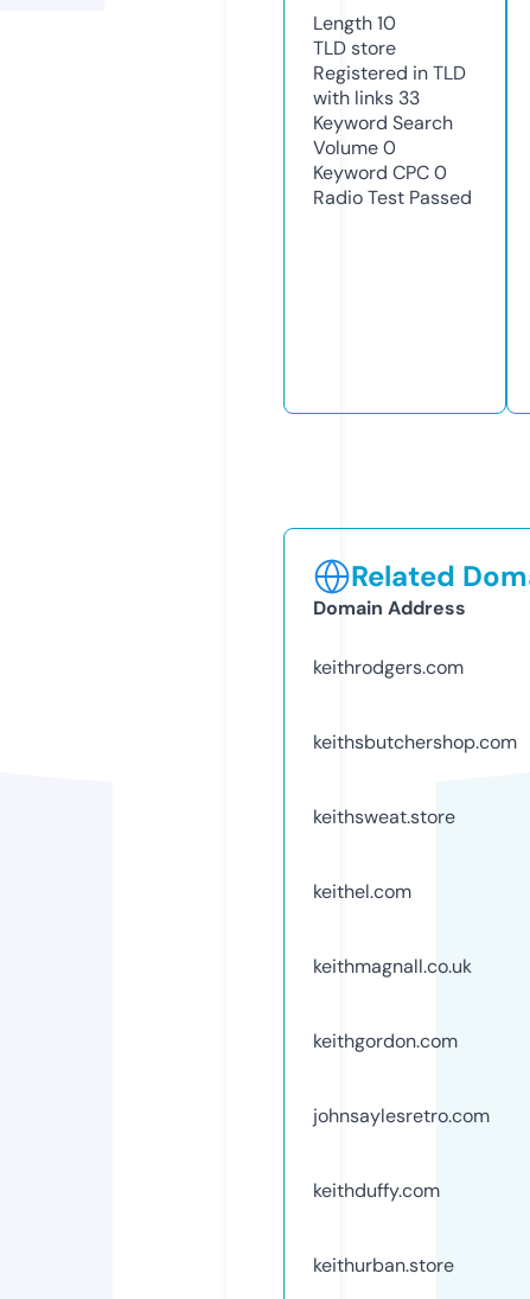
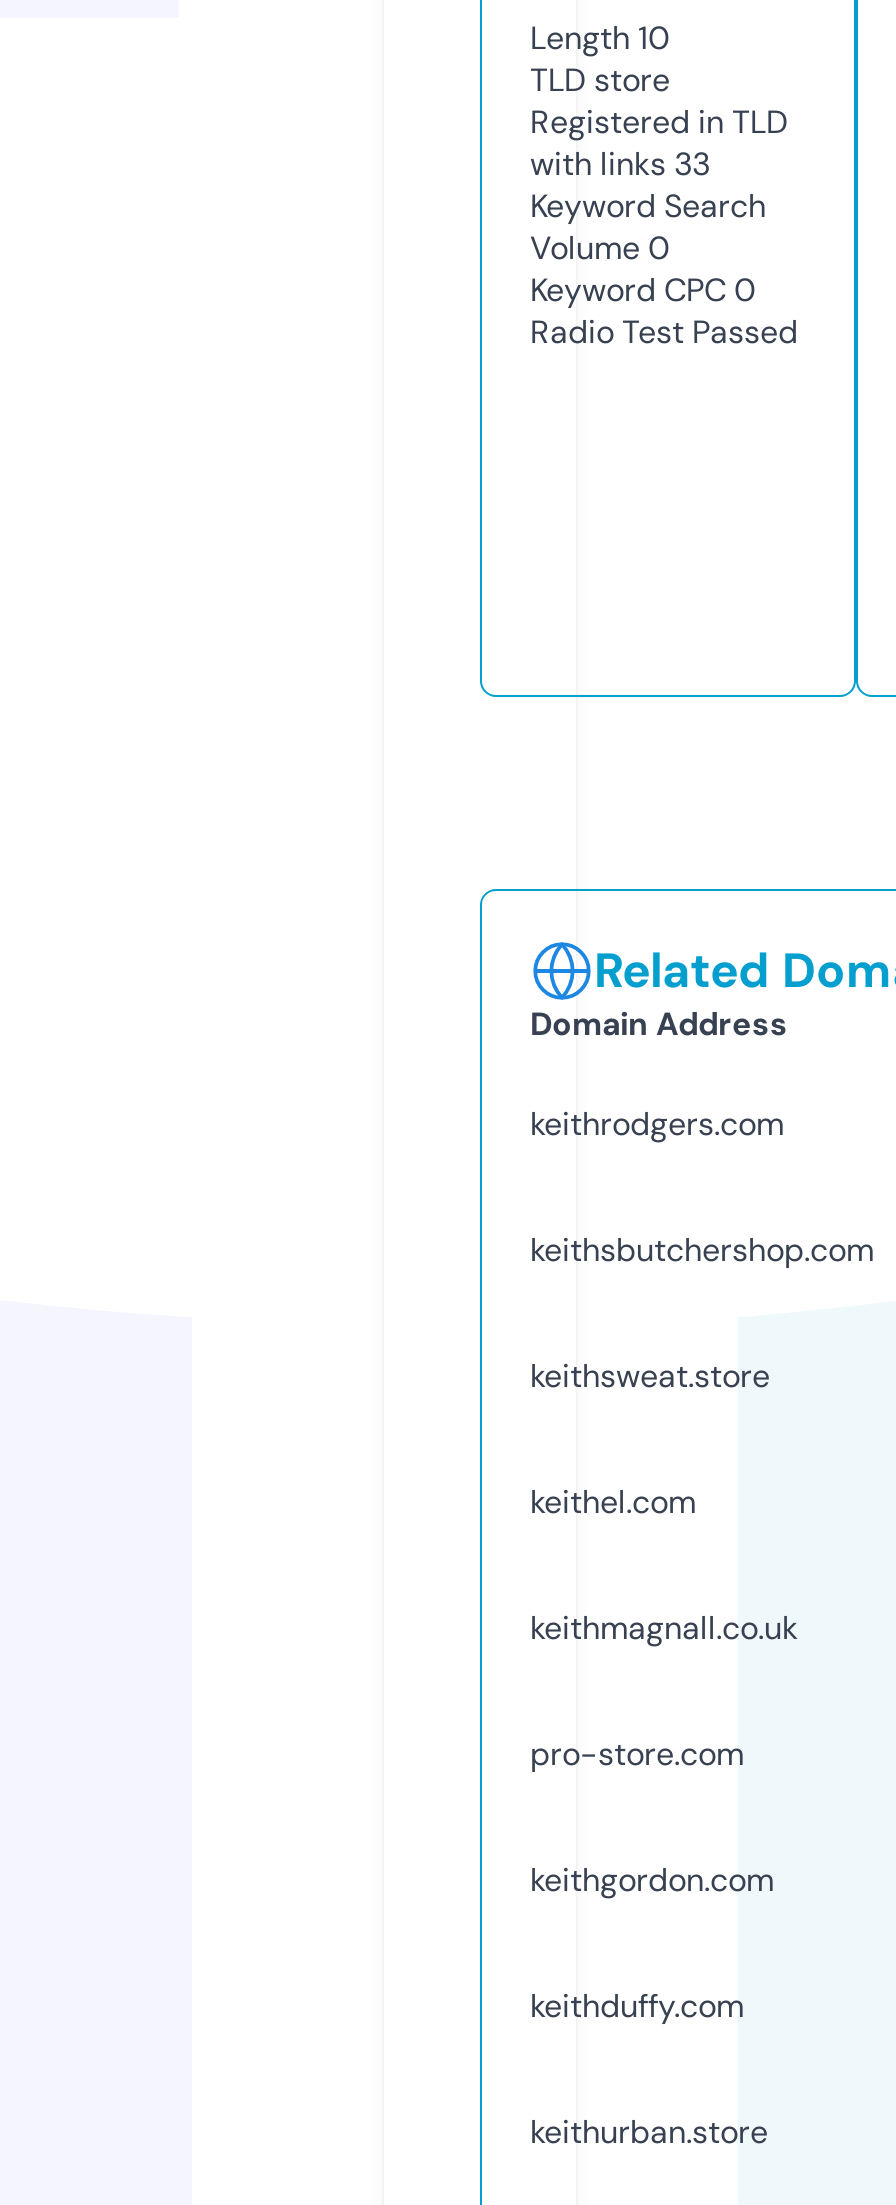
none -> [530,1733,744,1775] pro-store.com
moved [313,1028,458,1053] -> [530,1859,774,1901]: keithgordon.com
[313,1103,490,1128] johnsaylesretro.com -> none

